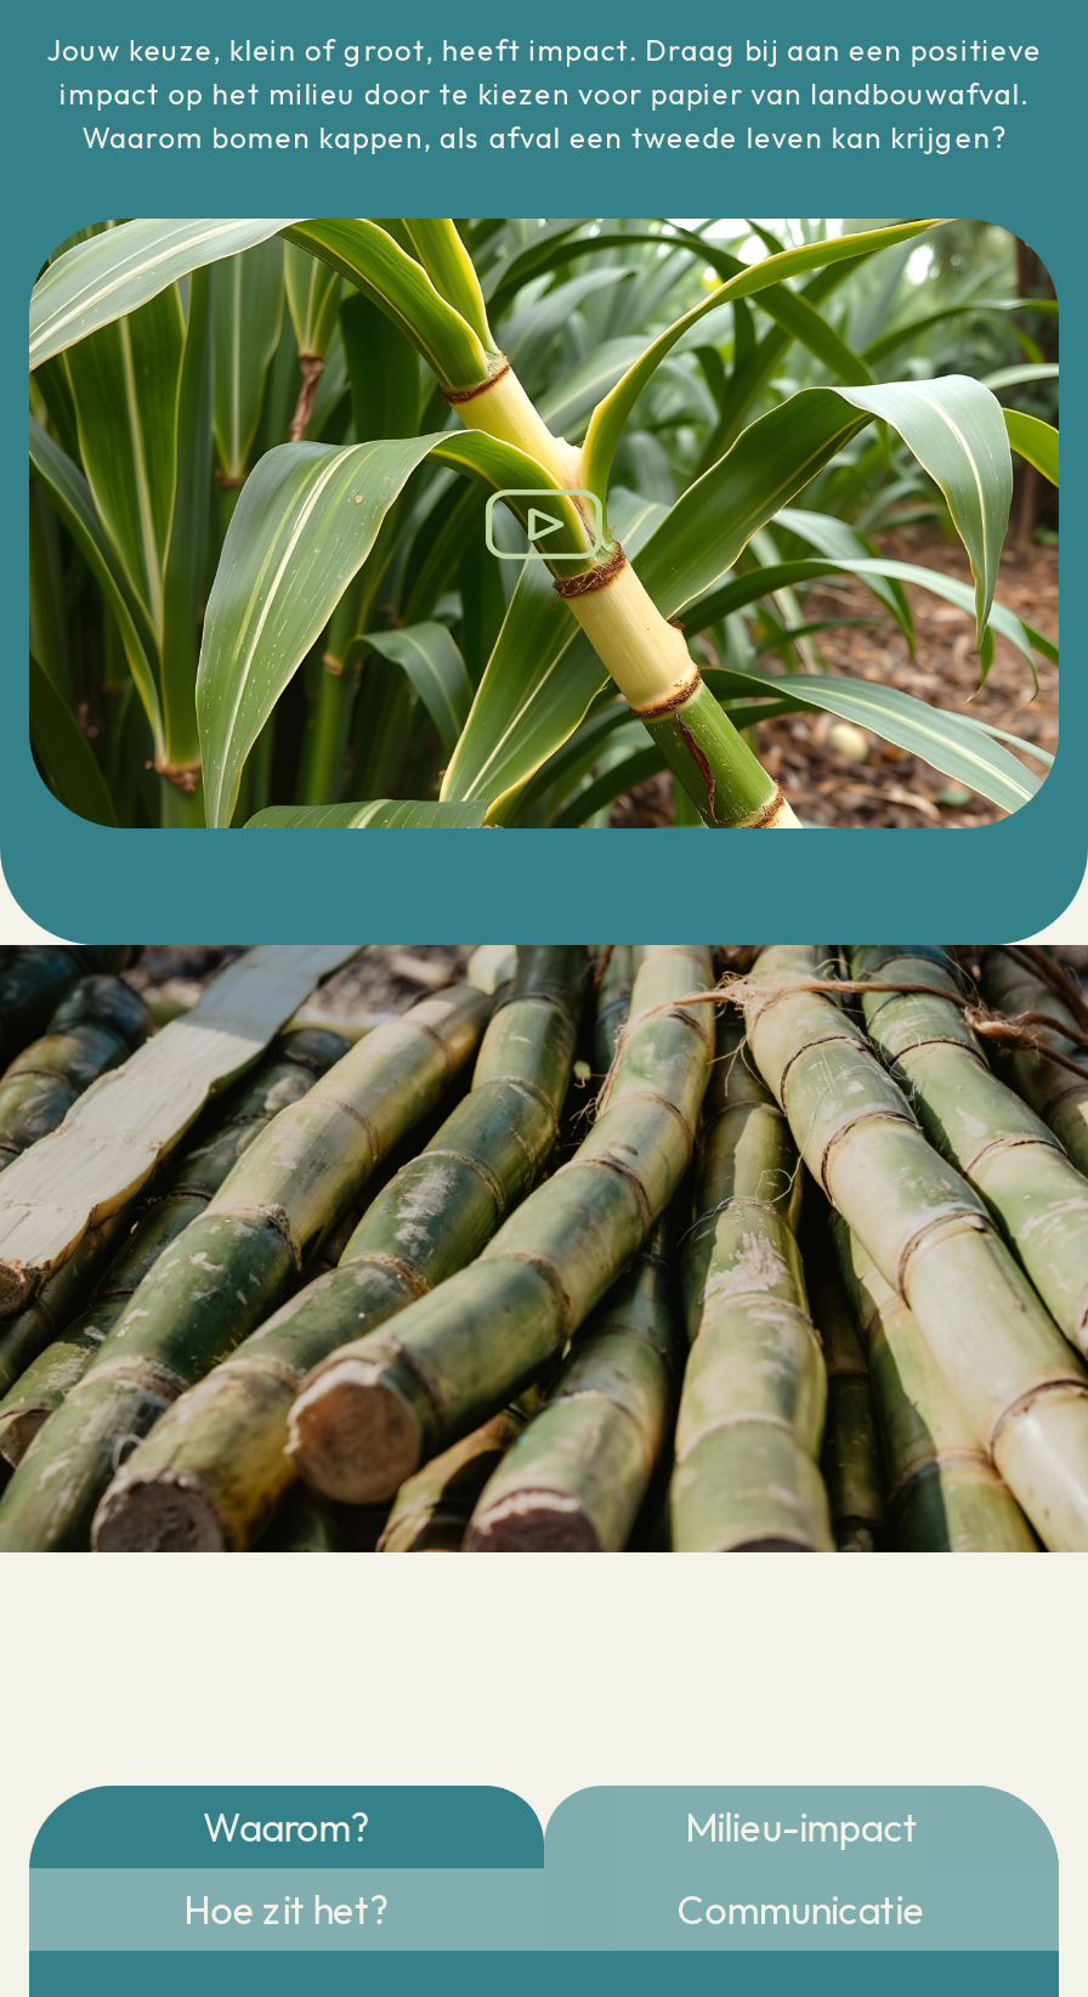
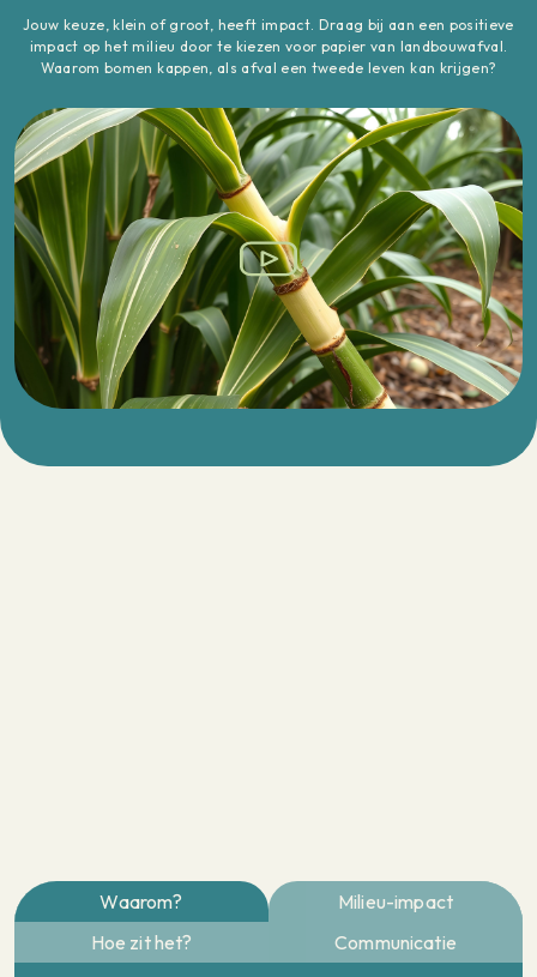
[7,943,1081,1555] [image] -> none

